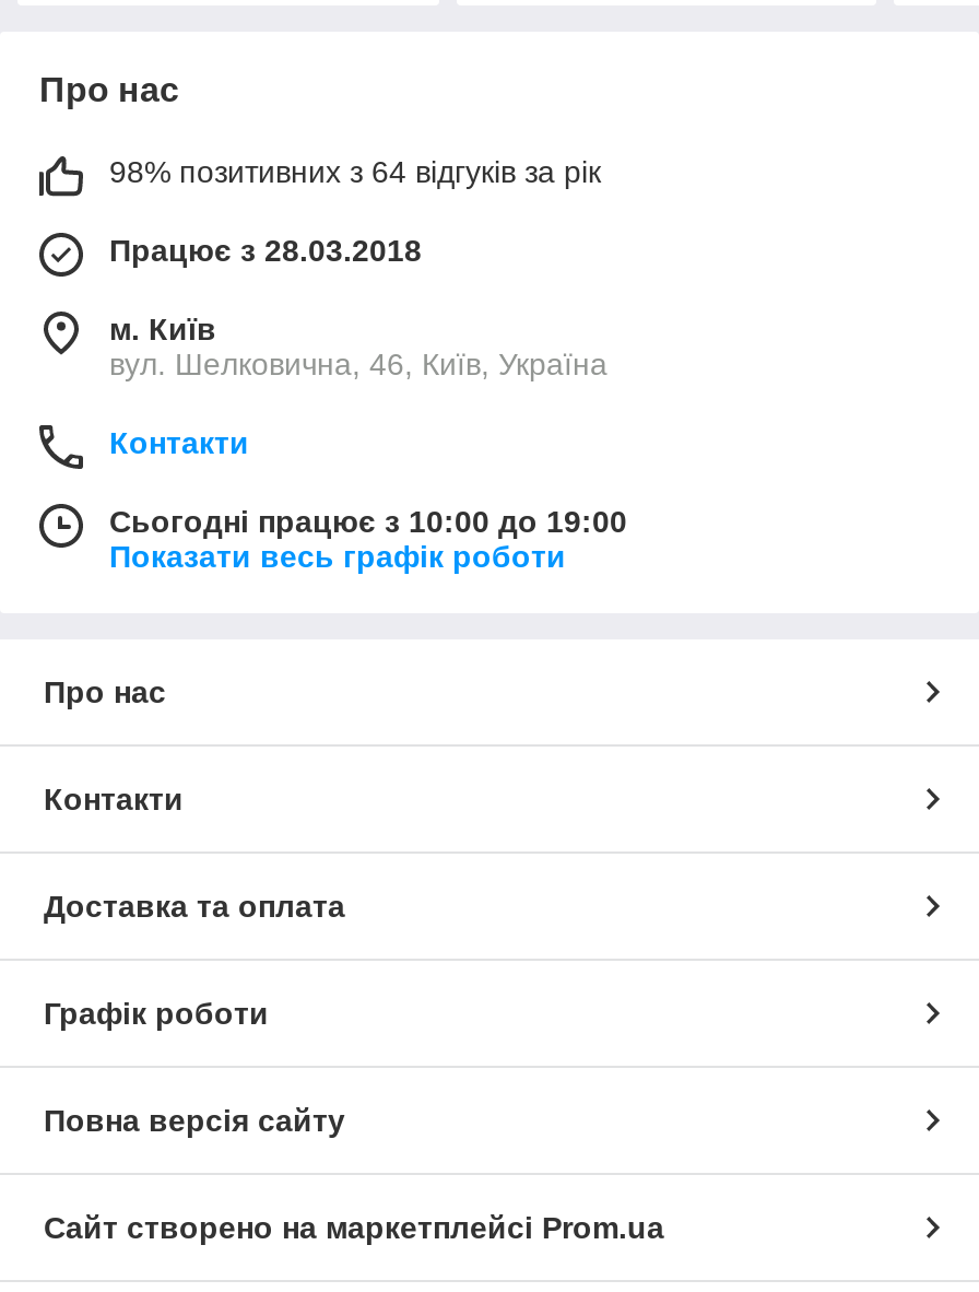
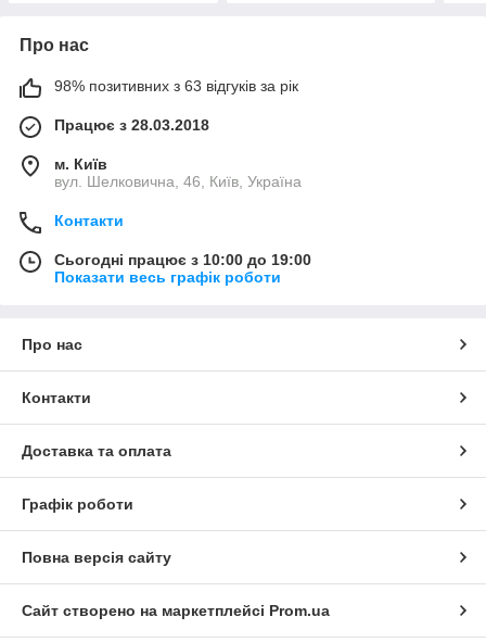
[109,154,601,189] 98% позитивних з 64 відгуків за рік -> [54,77,298,94] 98% позитивних з 63 відгуків за рік

